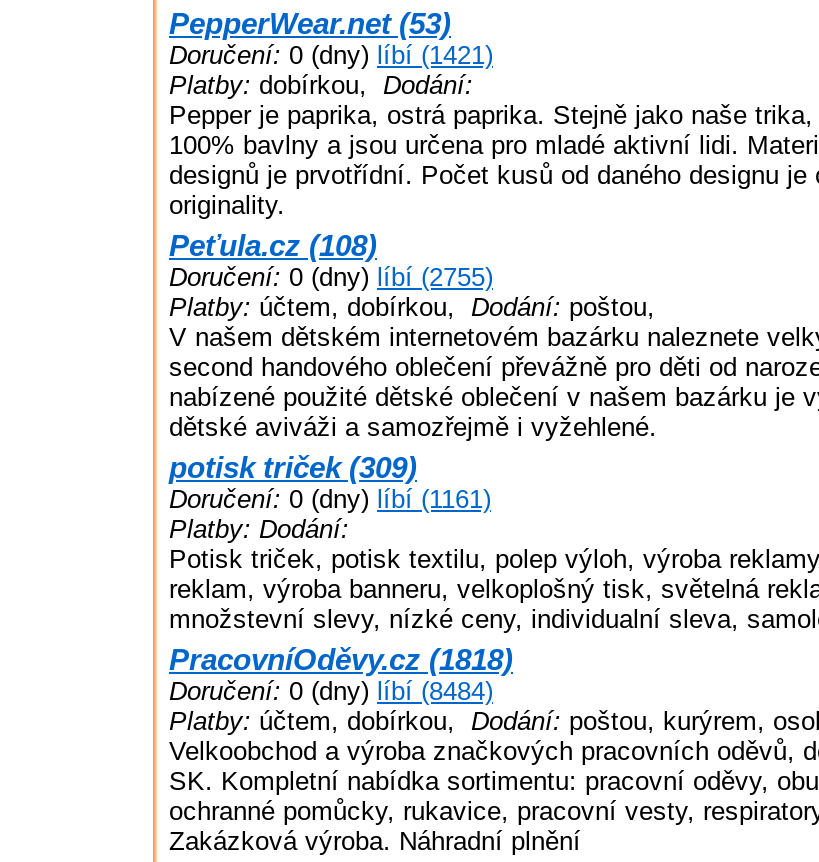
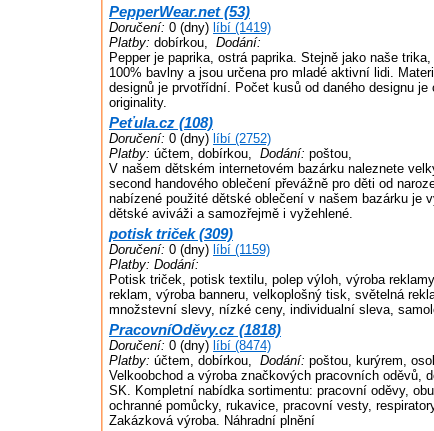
[169,40,493,70] Doručení: 0 (dny) líbí (1421) -> [109,20,271,35] Doručení: 0 (dny) líbí (1419)
[169,262,493,292] Doručení: 0 (dny) líbí (2755) -> [109,131,271,146] Doručení: 0 (dny) líbí (2752)
[169,484,491,514] Doručení: 0 (dny) líbí (1161) -> [109,242,270,257] Doručení: 0 (dny) líbí (1159)
[169,676,493,706] Doručení: 0 (dny) líbí (8484) -> [109,338,271,353] Doručení: 0 (dny) líbí (8474)

